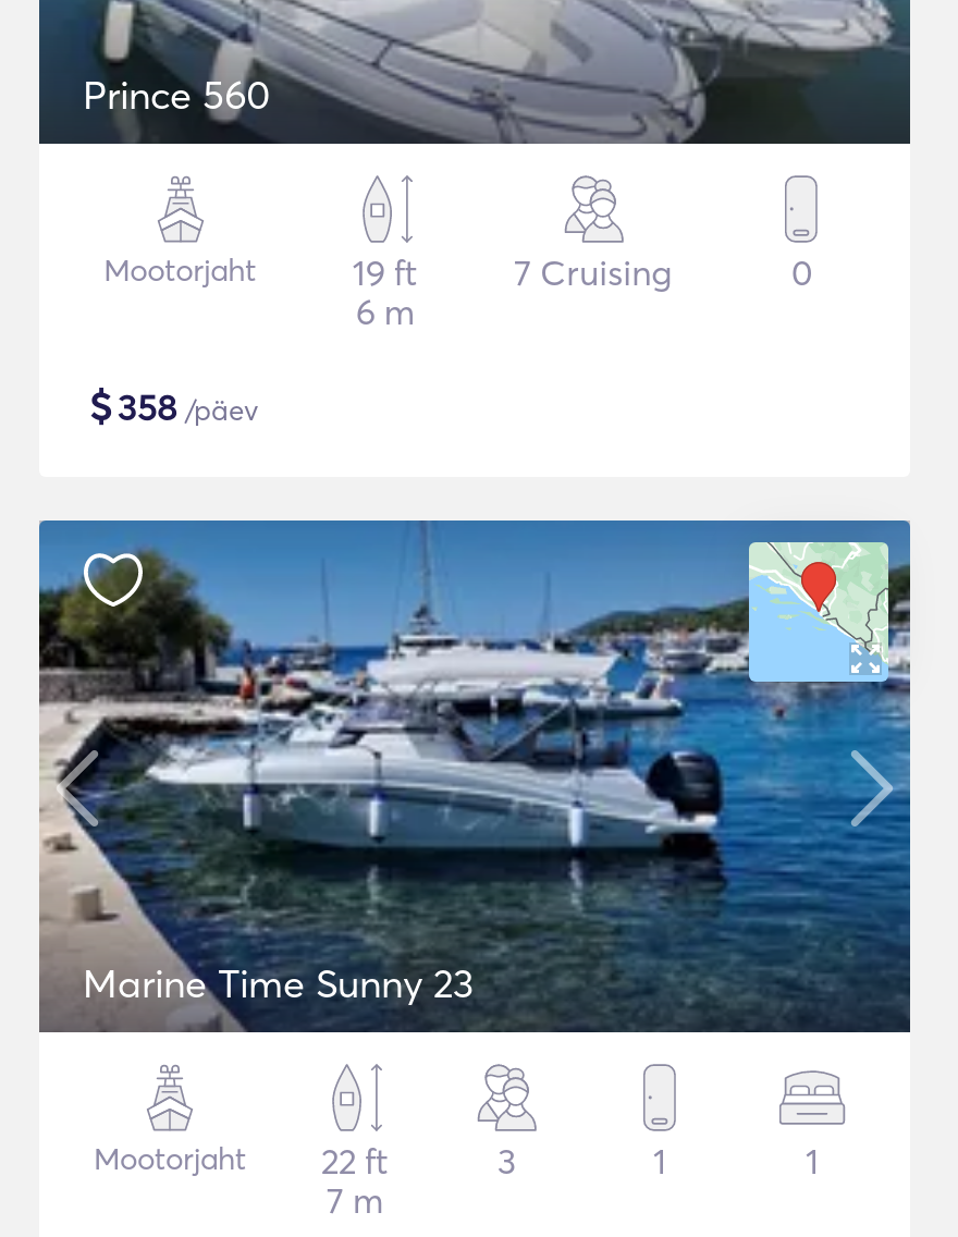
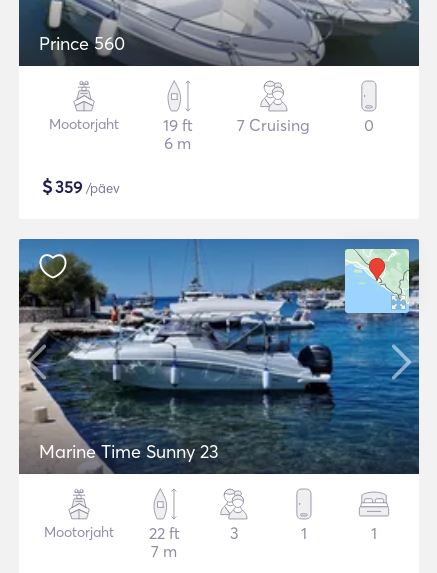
[89,381,259,431] $358 /päev -> [42,175,120,198] $359 /päev

